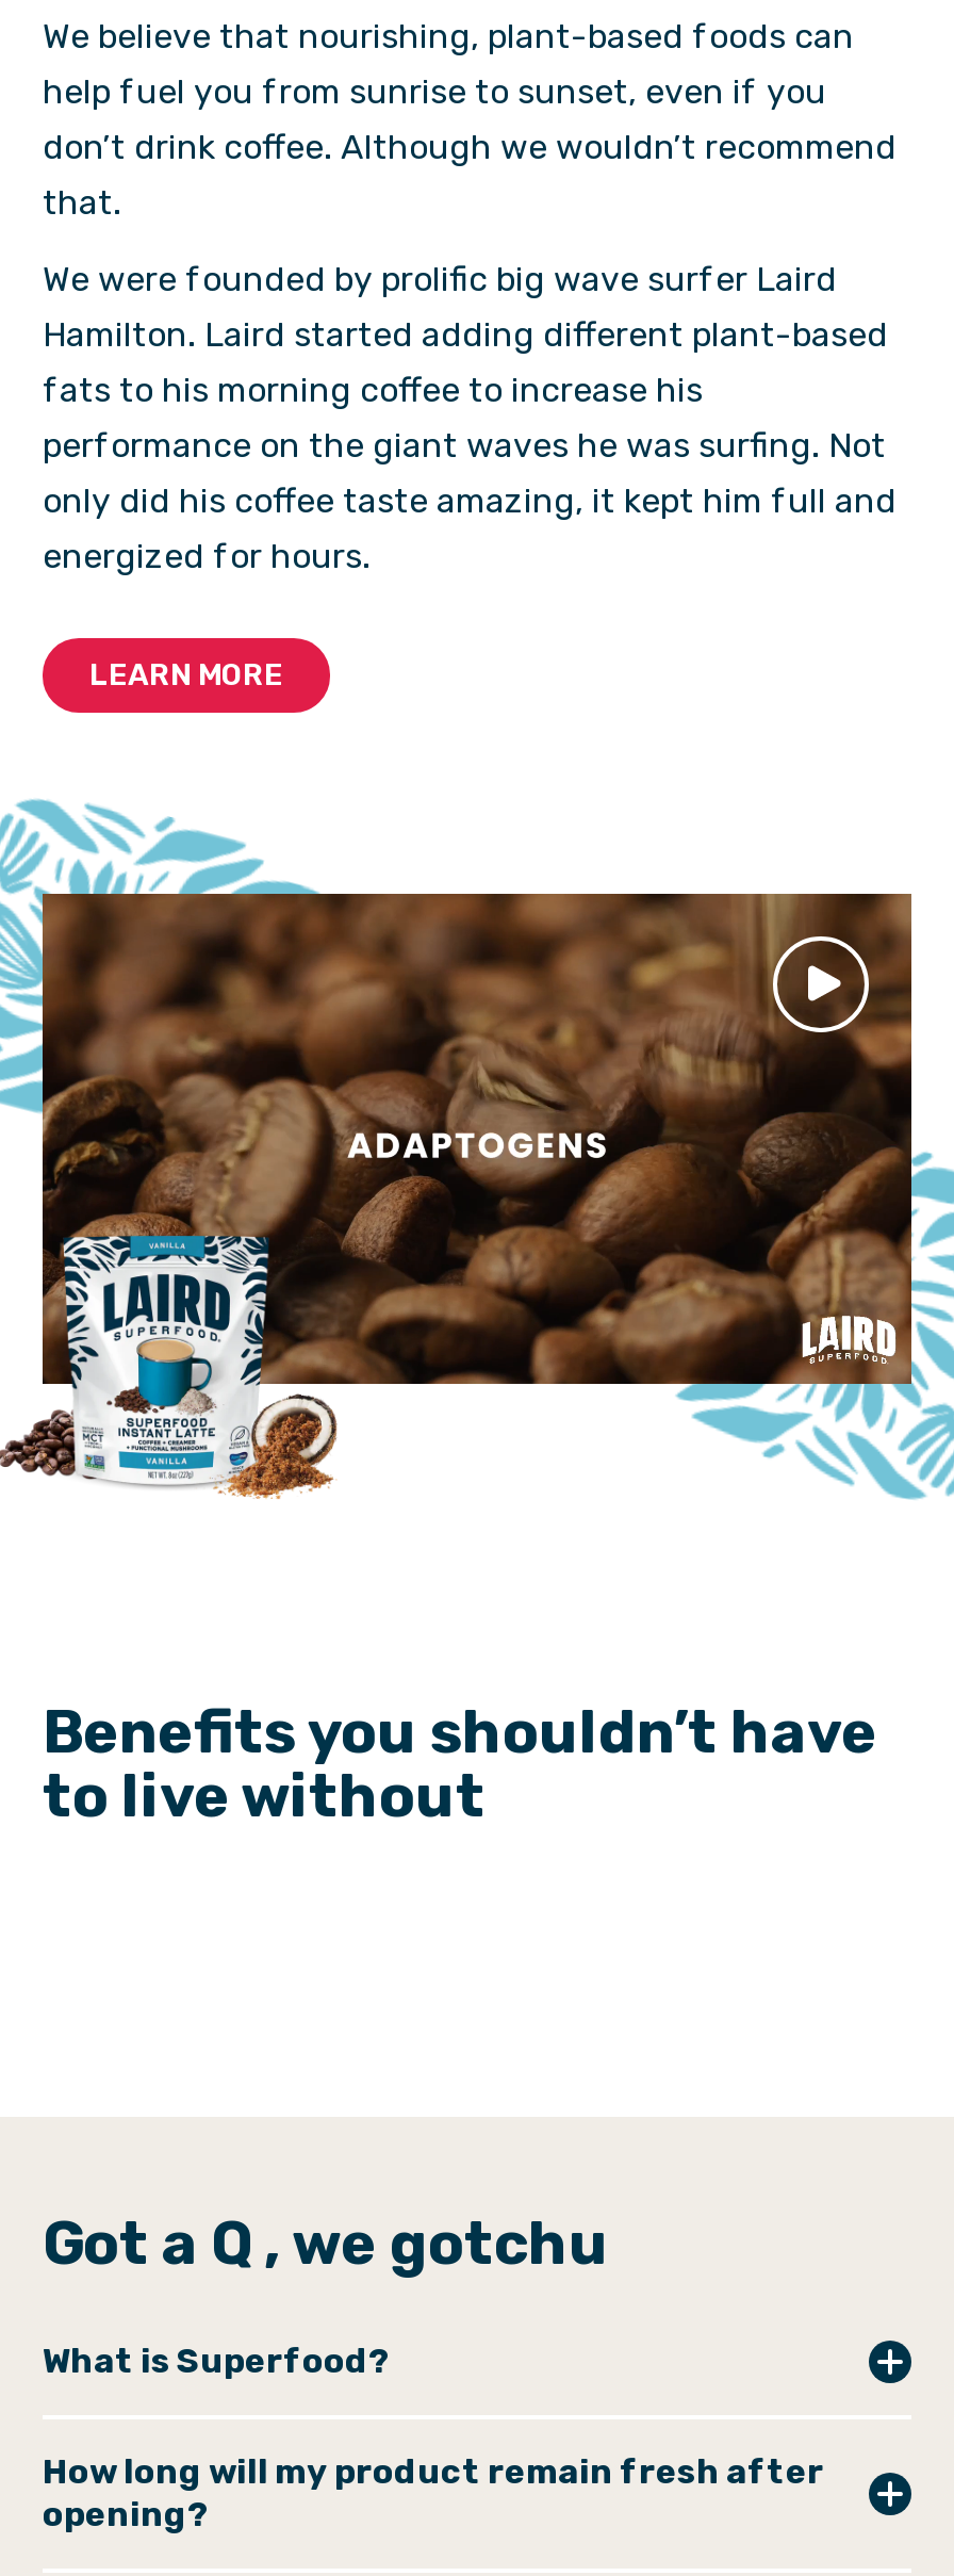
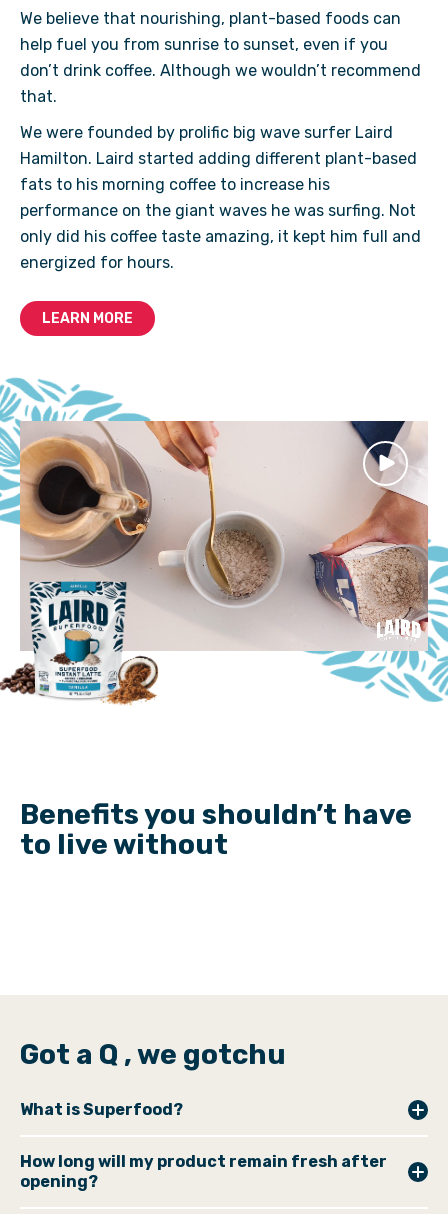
[40,847,948,1501] [image] -> [19,398,445,705] [image]

